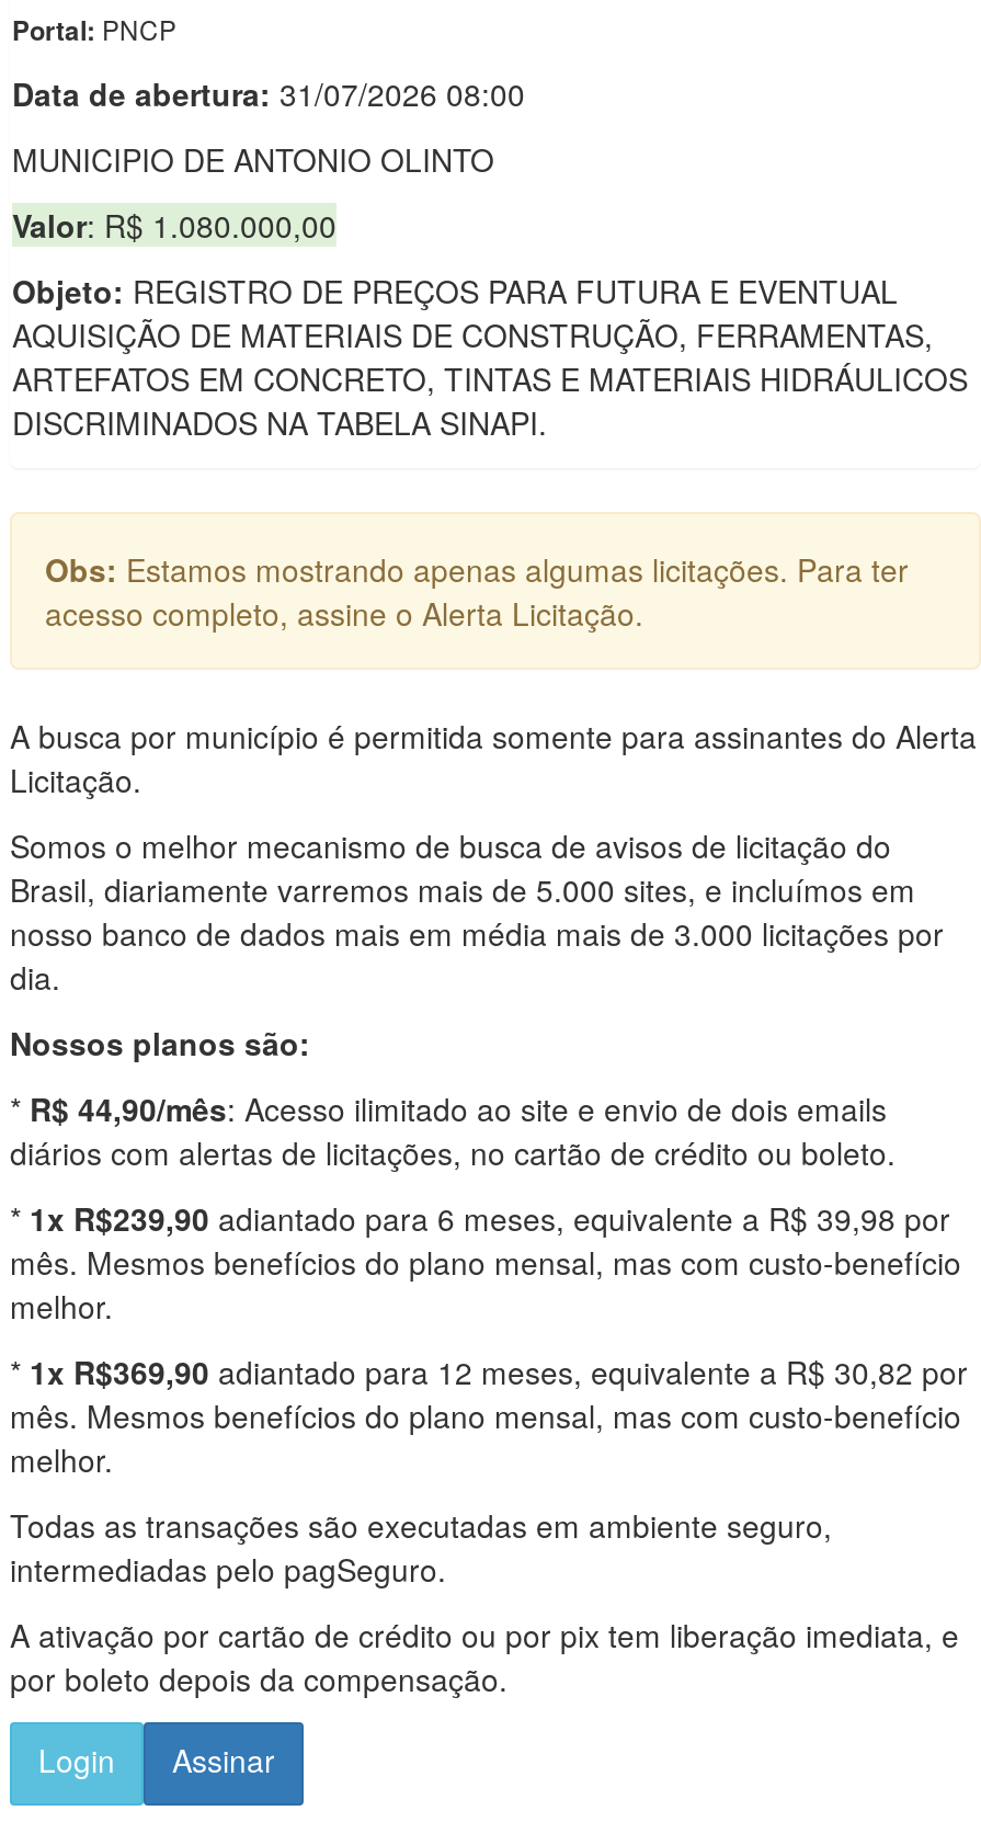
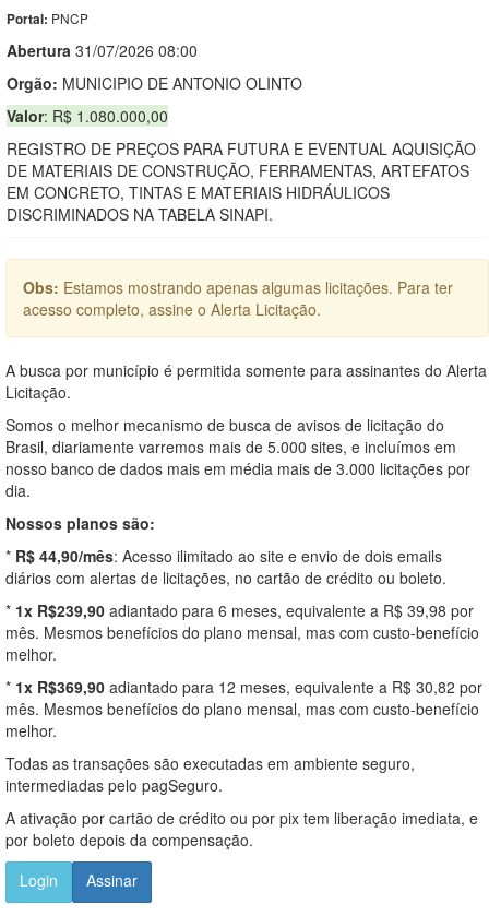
[12,70,525,114] Data de abertura: 31/07/2026 08:00 -> [7,39,198,61] Abertura 31/07/2026 08:00
[12,136,494,180] MUNICIPIO DE ANTONIO OLINTO -> [7,72,302,93] Orgão: MUNICIPIO DE ANTONIO OLINTO
[12,268,968,399] Objeto: REGISTRO DE PREÇOS PARA FUTURA E EVENTUAL | AQUISIÇÃO DE MATERIAIS DE CONSTRUÇÃO, FERRAMENTAS, | ARTEFATOS EM CONCRETO, TINTAS E MATERIAIS HIDRÁULICOS -> [7,137,476,203] REGISTRO DE PREÇOS PARA FUTURA E EVENTUAL AQUISIÇÃO | DE MATERIAIS DE CONSTRUÇÃO, FERRAMENTAS, ARTEFATOS | EM CONCRETO, TINTAS E MATERIAIS HIDRÁULICOS

